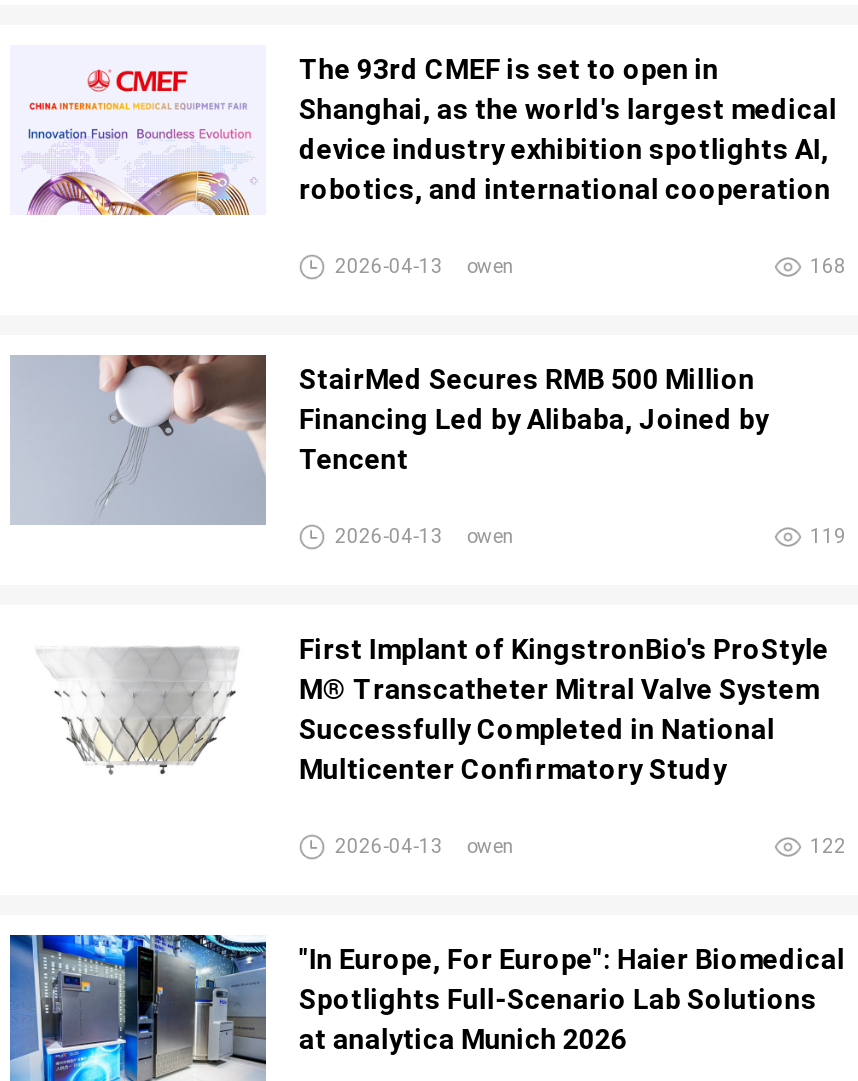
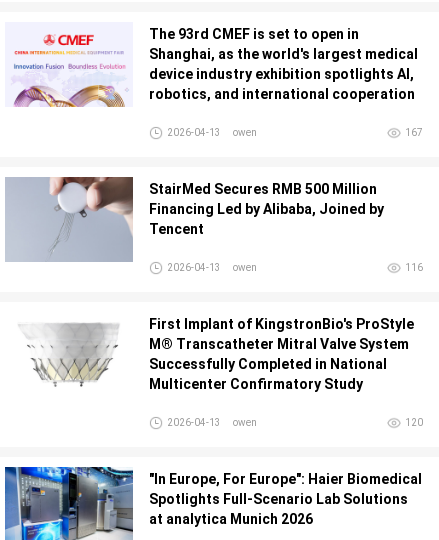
[810,255,846,277] 168 -> [405,127,423,138] 167
[810,525,846,547] 119 -> [405,262,423,273] 116
[810,835,846,857] 122 -> [405,417,423,428] 120

